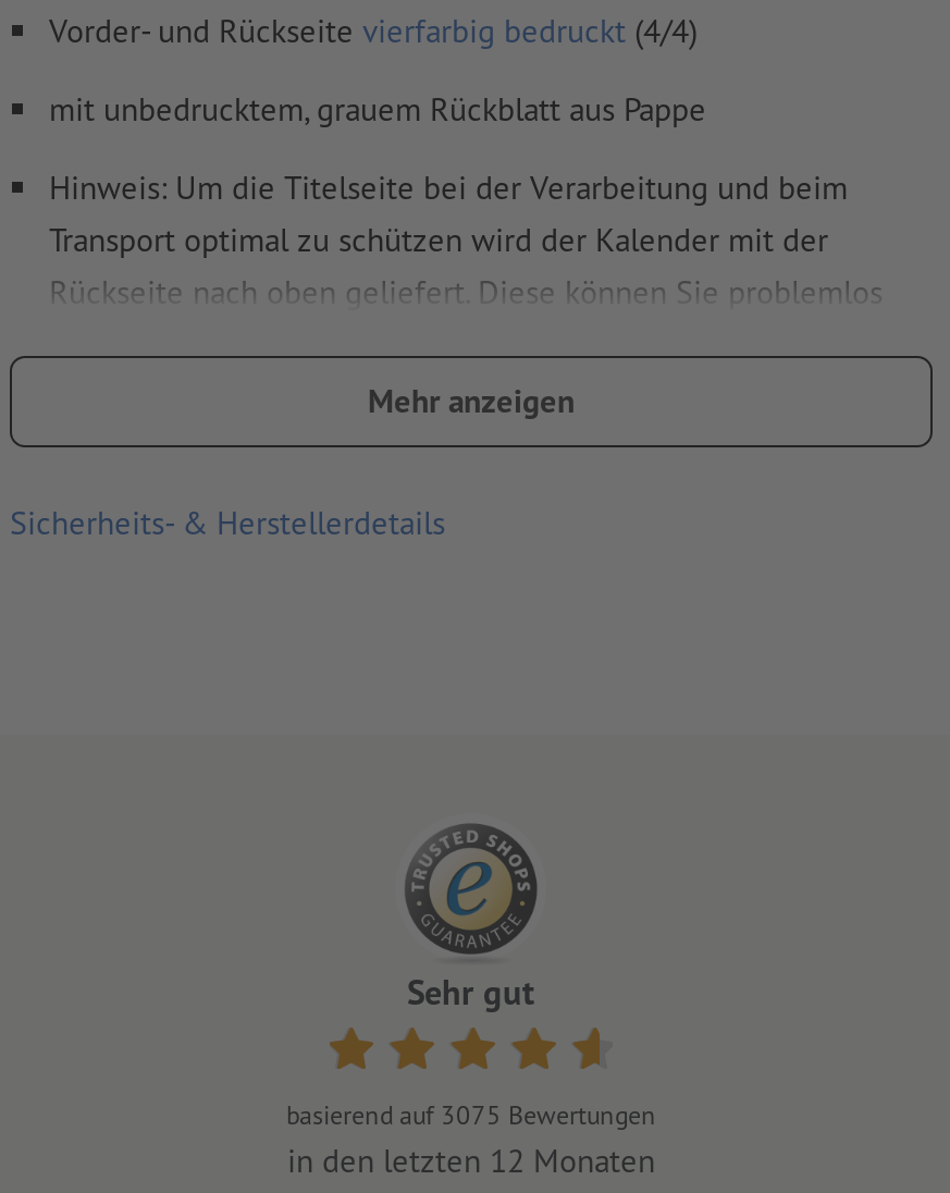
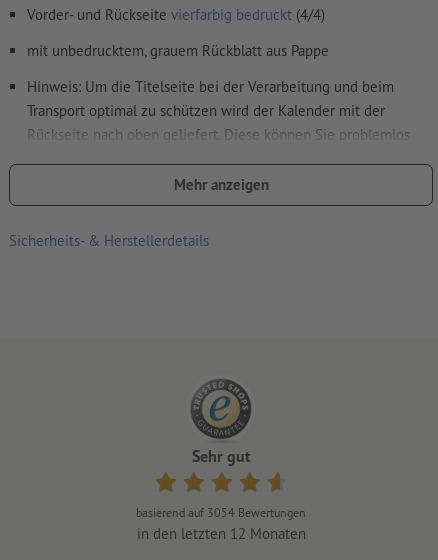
[286,1099,656,1131] basierend auf 3075 Bewertungen -> [136,505,306,520] basierend auf 3054 Bewertungen

